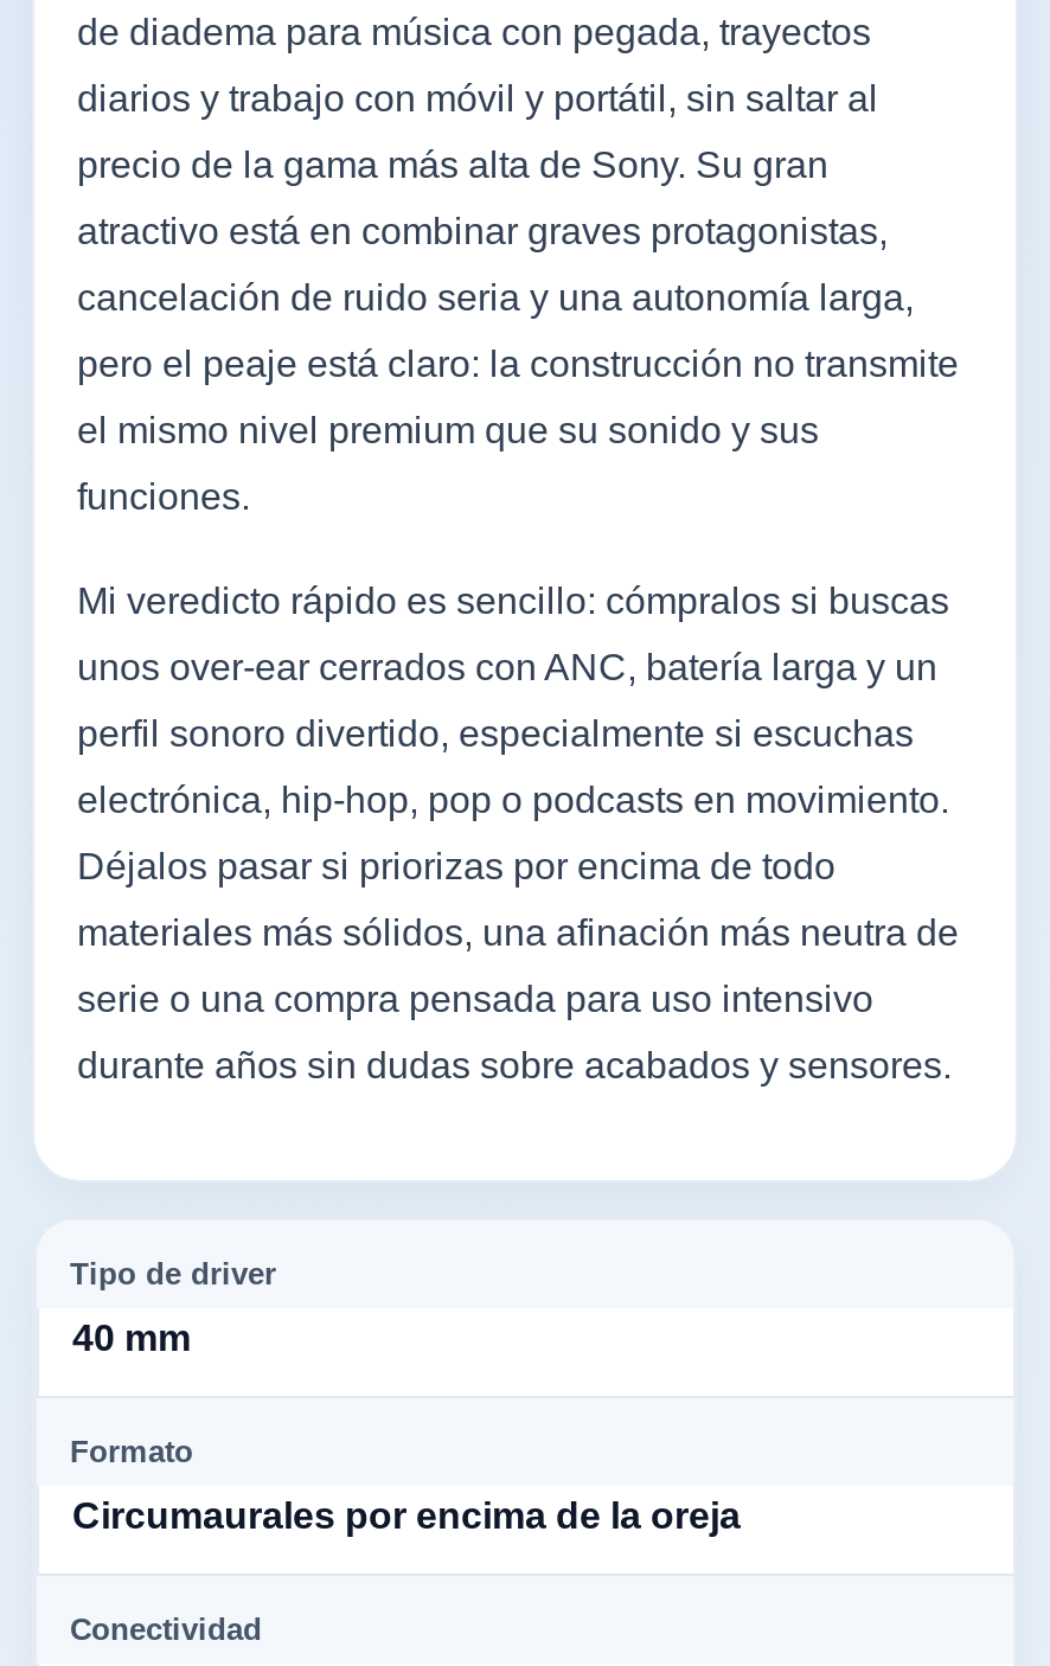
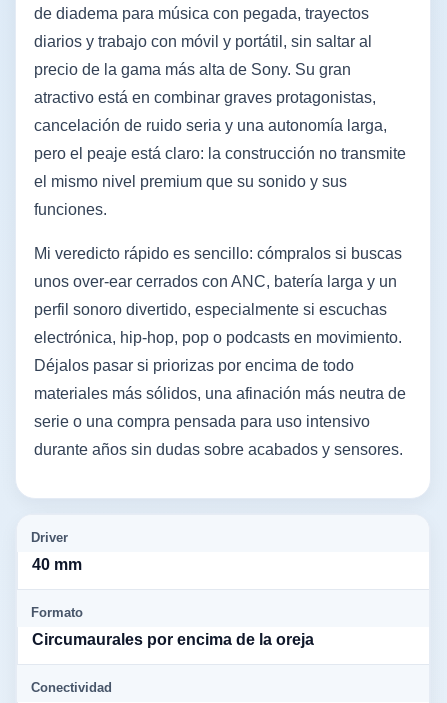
[70,1257,276,1293] Tipo de driver -> [31,530,68,545] Driver

